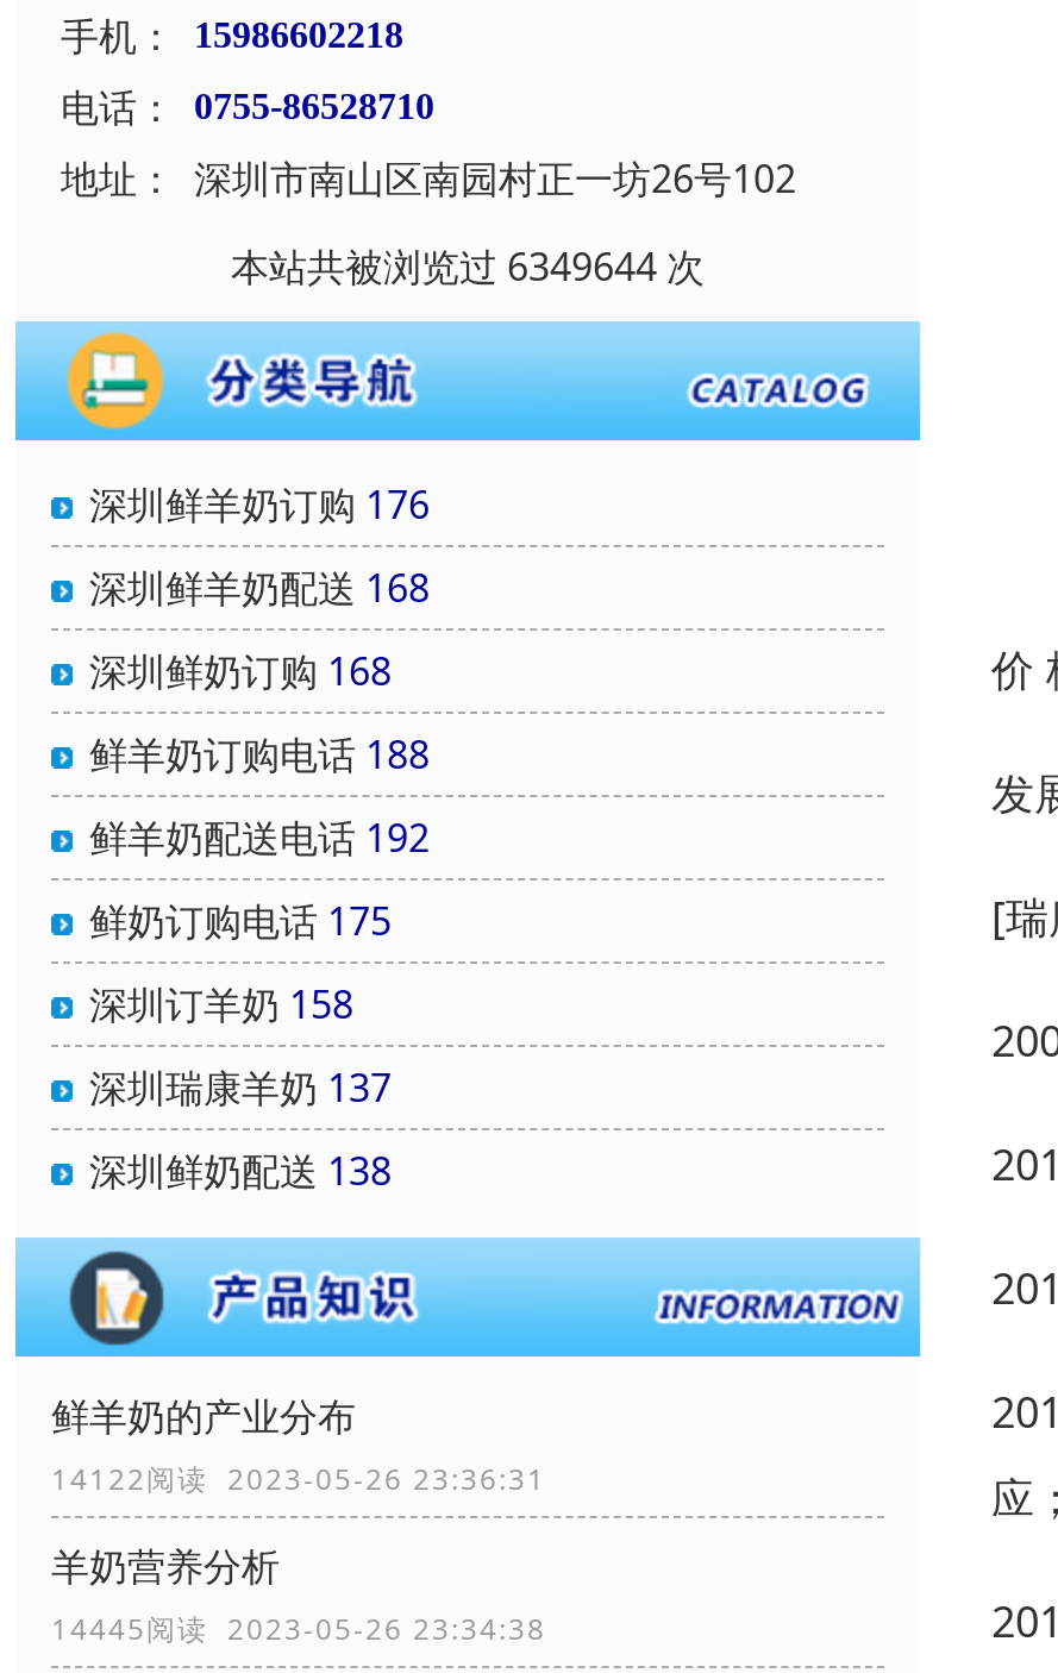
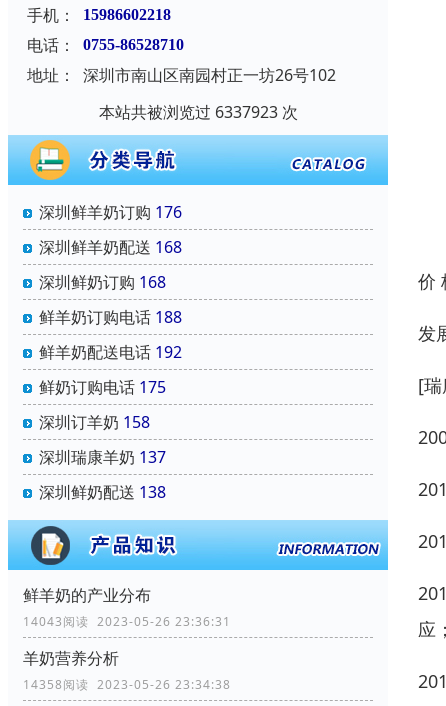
[231,241,705,293] 本站共被浏览过 6349644 次 -> [98,101,297,123] 本站共被浏览过 6337923 次
[51,1459,546,1500] 14122阅读 2023-05-26 23:36:31 -> [23,613,231,630] 14043阅读 2023-05-26 23:36:31
[51,1609,546,1650] 14445阅读 2023-05-26 23:34:38 -> [23,676,231,693] 14358阅读 2023-05-26 23:34:38

